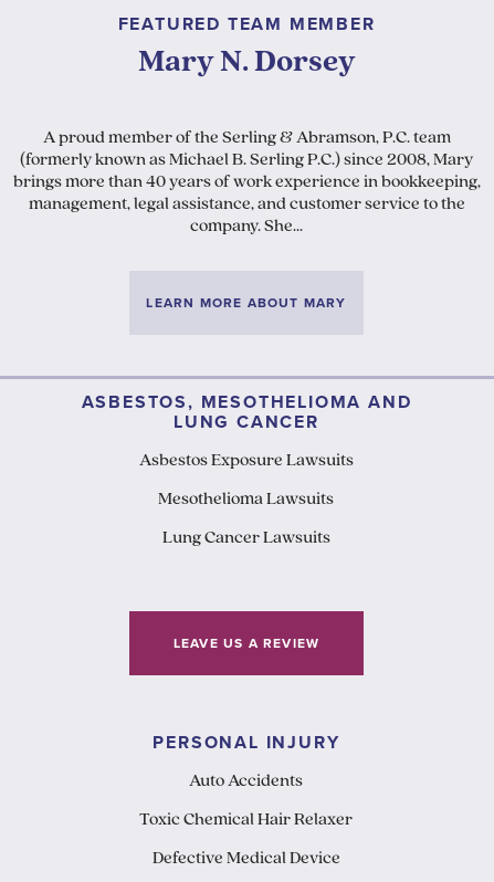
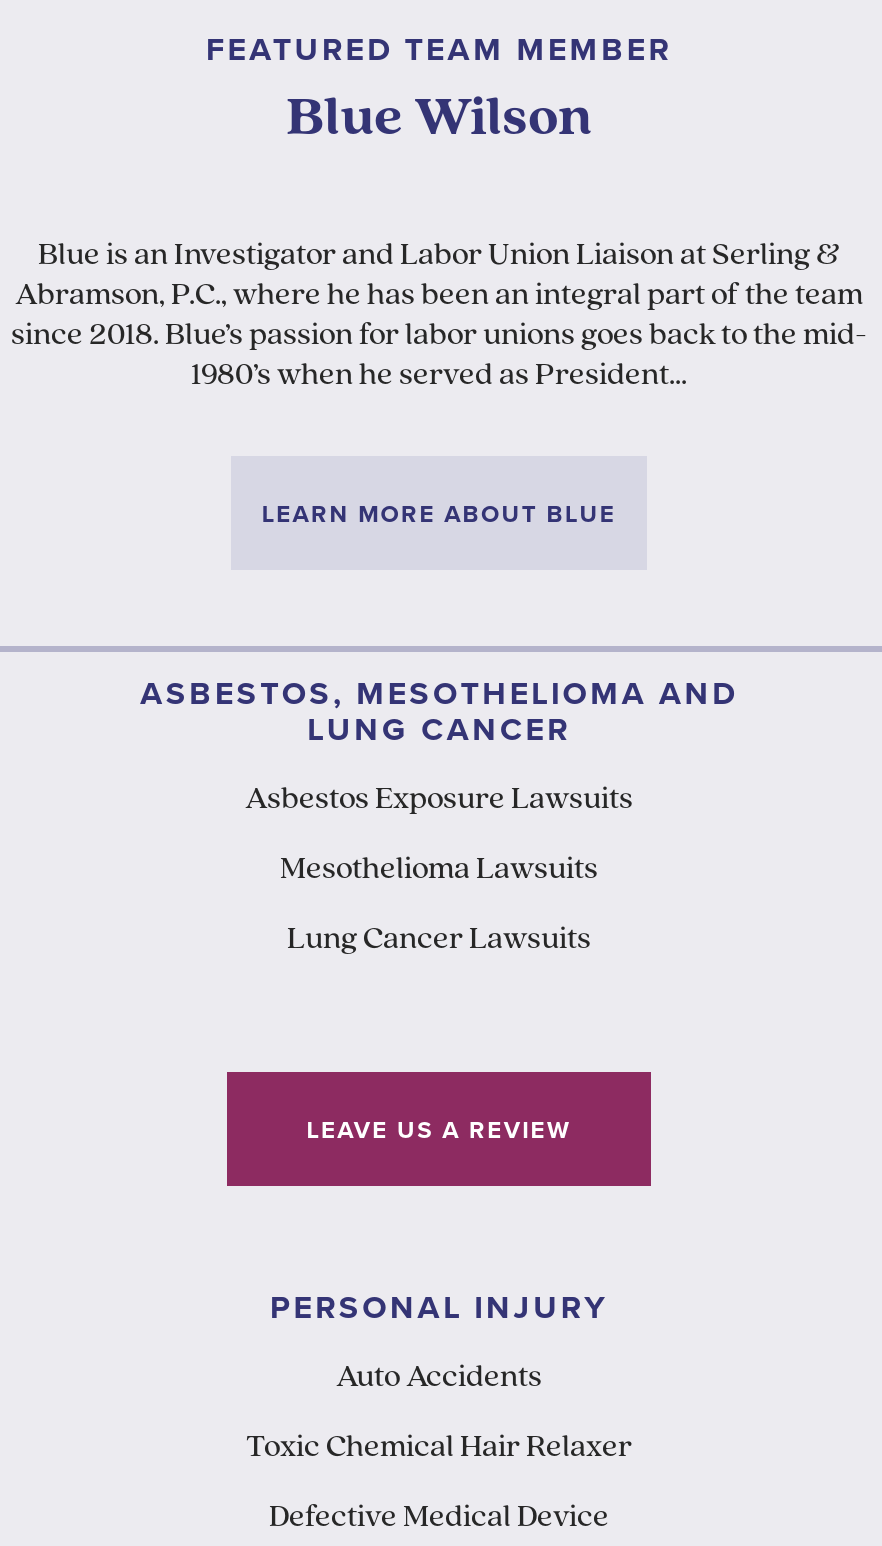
[138,48,355,78] Mary N. Dorsey -> [286,92,592,148] Blue Wilson
[13,129,480,235] A proud member of the Serling & Abramson, P.C. team | (formerly known as Michael B. Serling P.C.) since 2008, Mary | brings more than 40 years of work experience in bookkeeping, | management, legal assistance, and customer service to the | company. She... -> [11,240,867,392] Blue is an Investigator and Labor Union Liaison at Serling & | Abramson, P.C., where he has been an integral part of the team | since 2018. Blue’s passion for labor unions goes back to the mid- | 1980’s when he served as President...
[146,293,347,313] LEARN MORE ABOUT MARY -> [262,496,616,530] LEARN MORE ABOUT BLUE

